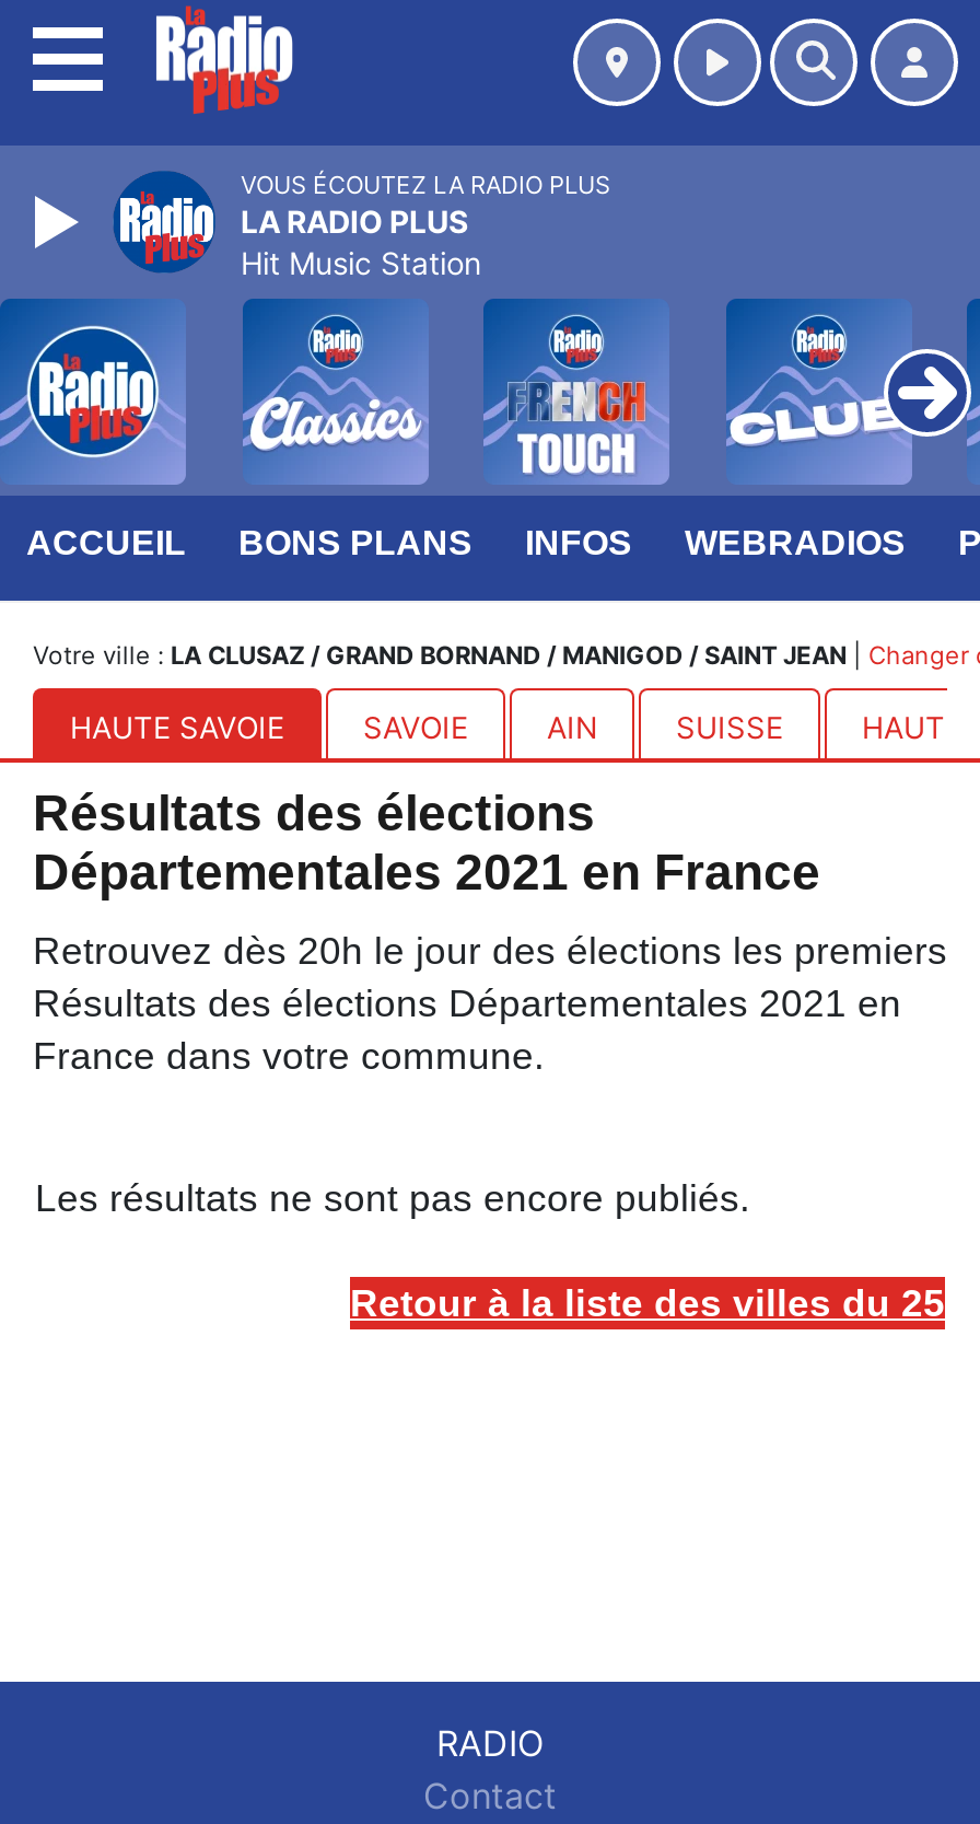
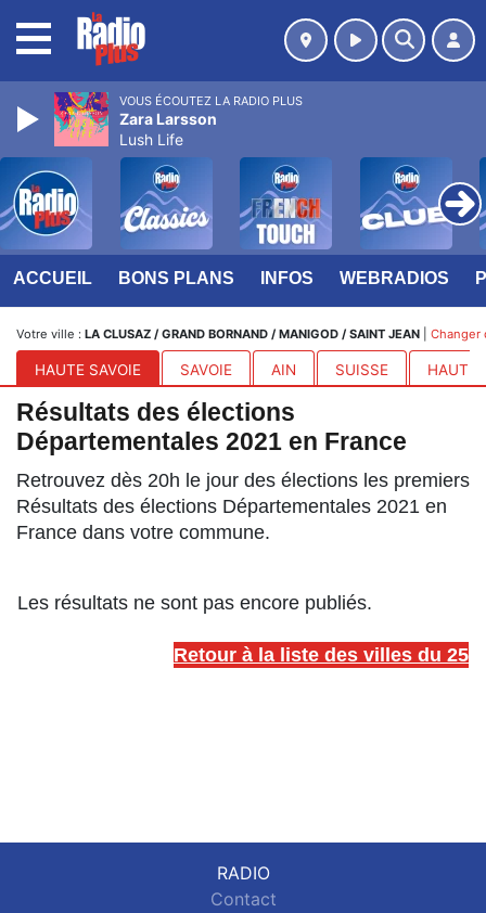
[109,167,481,281] [image] | LA RADIO PLUS | Hit Music Station -> [53,91,217,149] [image] | Zara Larsson | Lush Life

